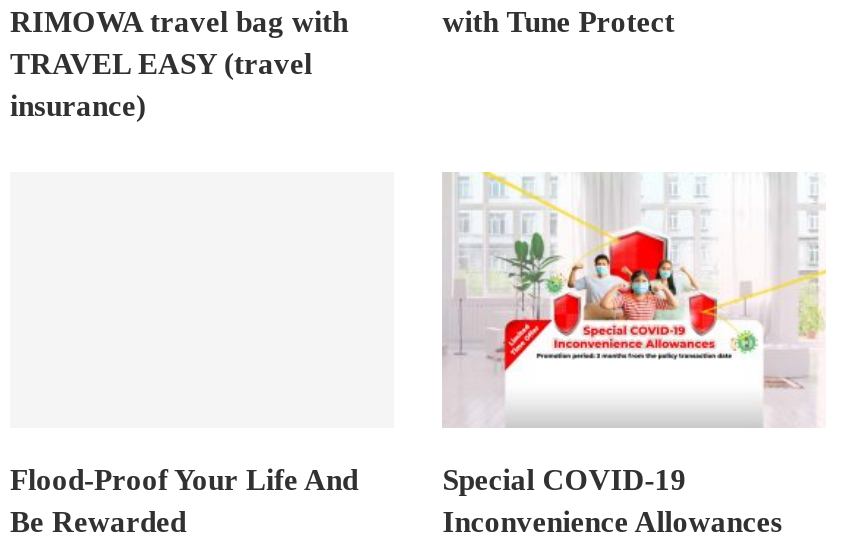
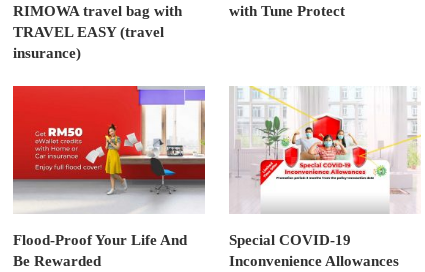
none -> [12,85,206,213] [image]

